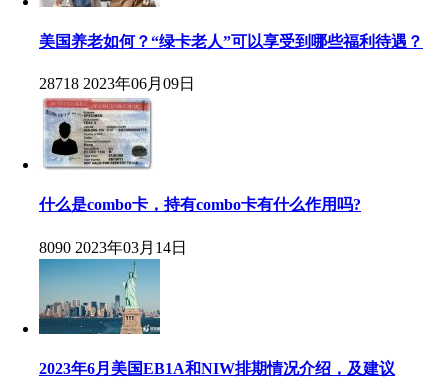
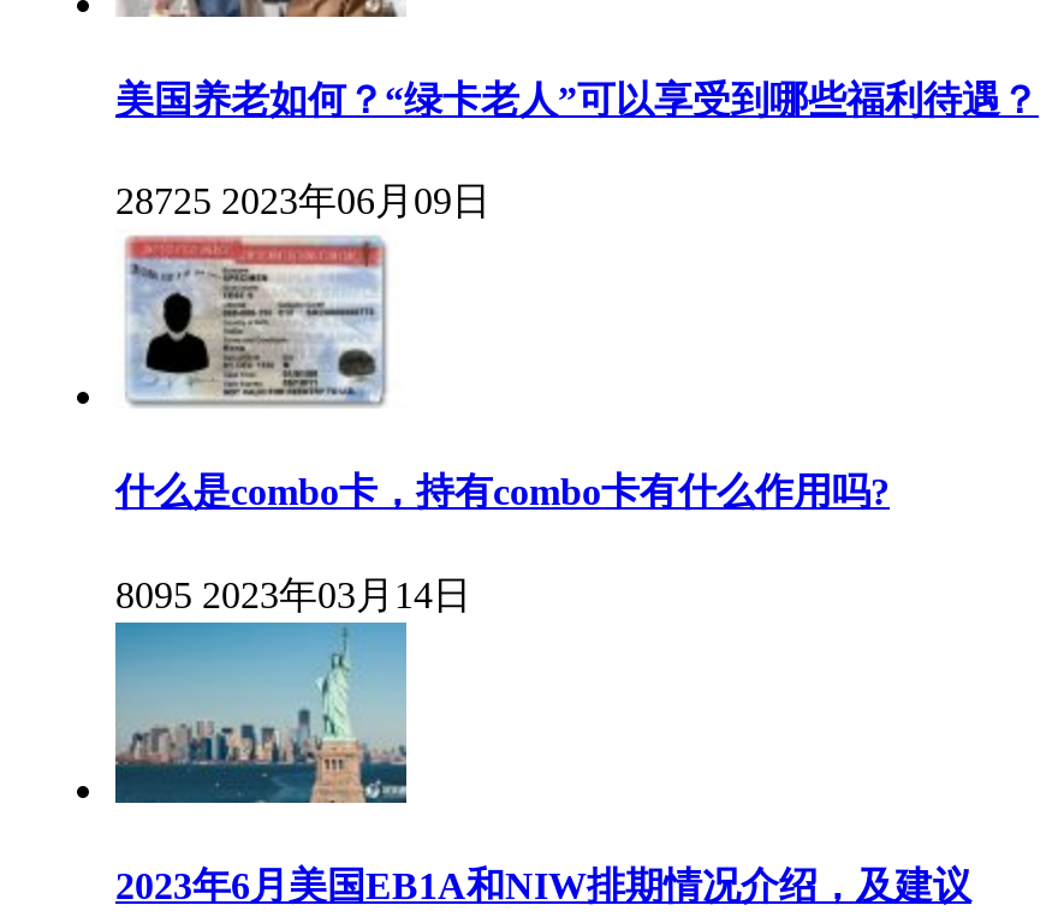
[39,75,195,92] 28718 2023年06月09日 -> [115,181,491,222] 28725 2023年06月09日
[39,239,187,256] 8090 2023年03月14日 -> [115,574,471,615] 8095 2023年03月14日

